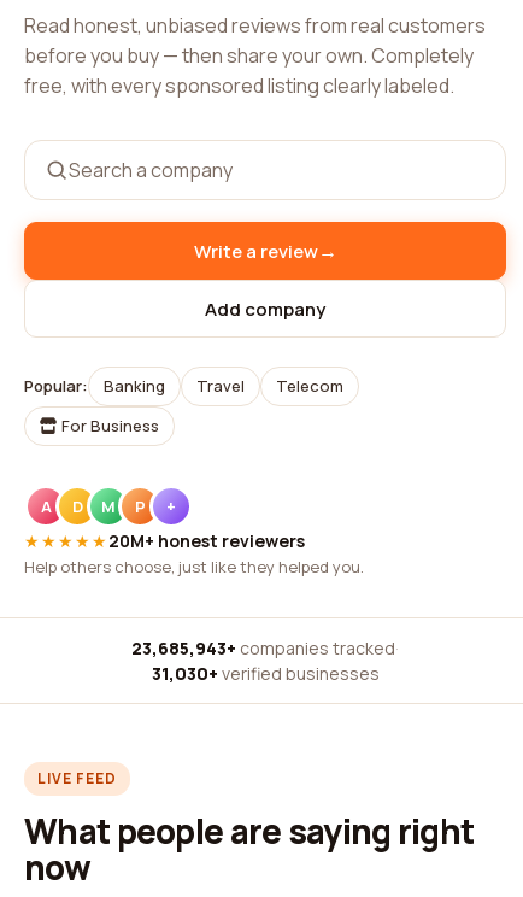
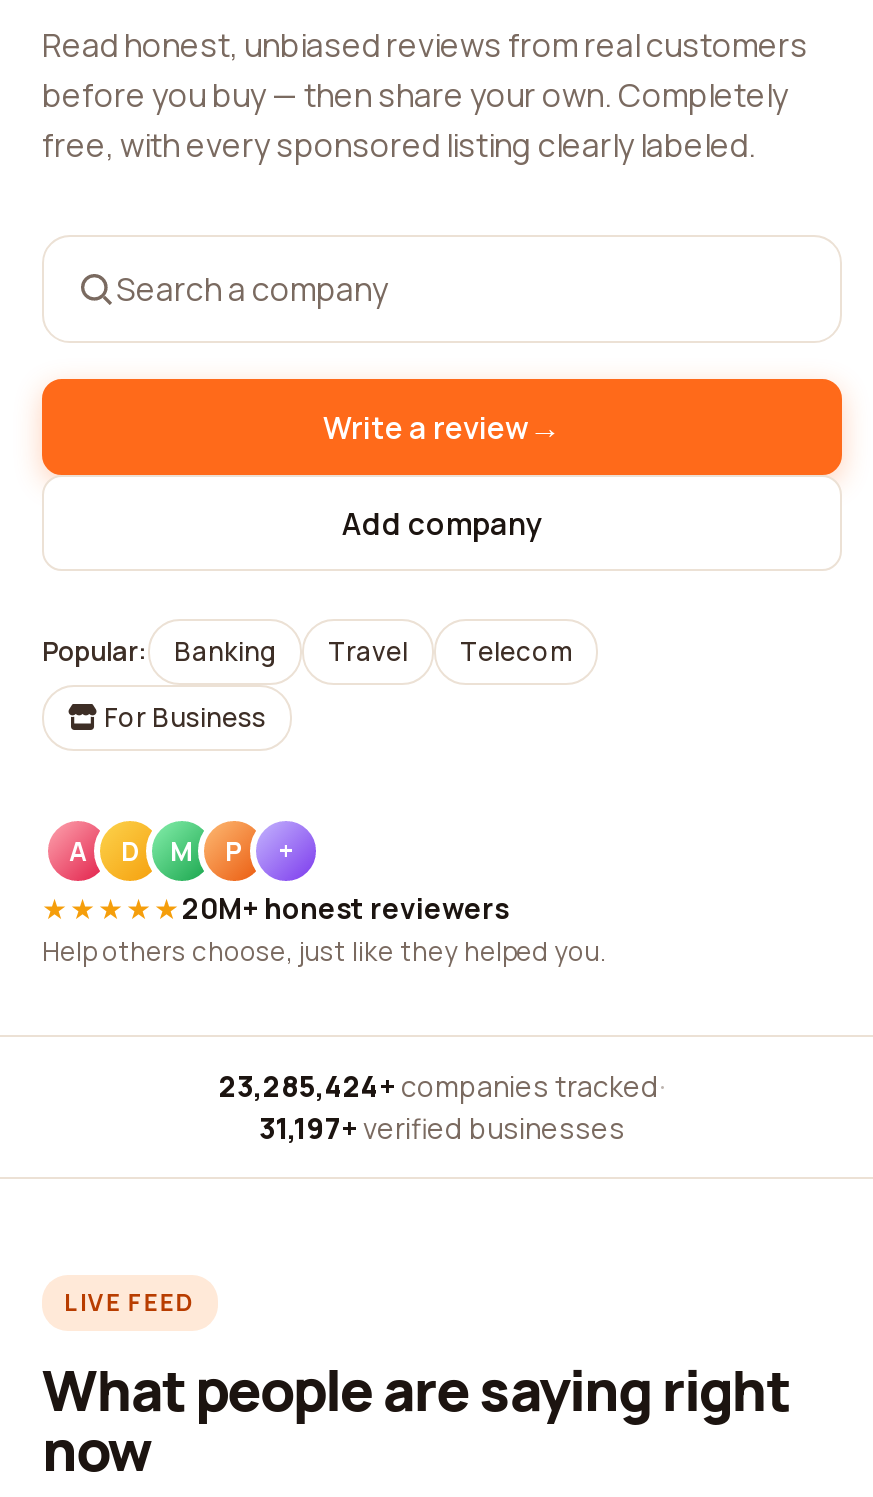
[131,637,399,659] 23,685,943+ companies tracked · -> [219,1067,665,1105] 23,285,424+ companies tracked ·
[151,662,379,685] 31,030+ verified businesses -> [259,1109,625,1147] 31,197+ verified businesses

